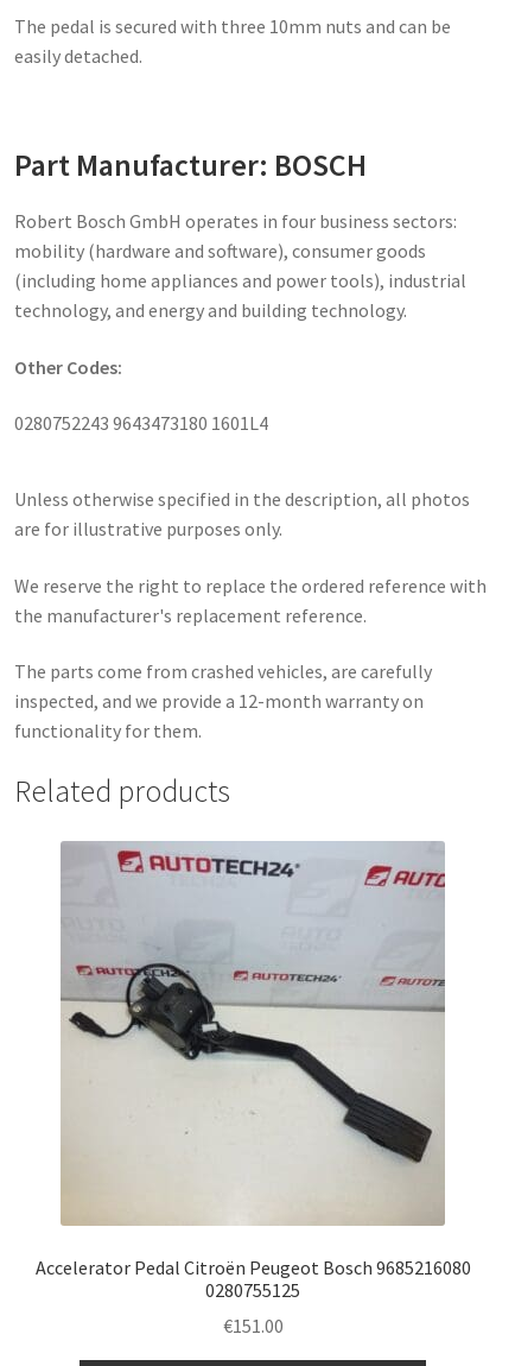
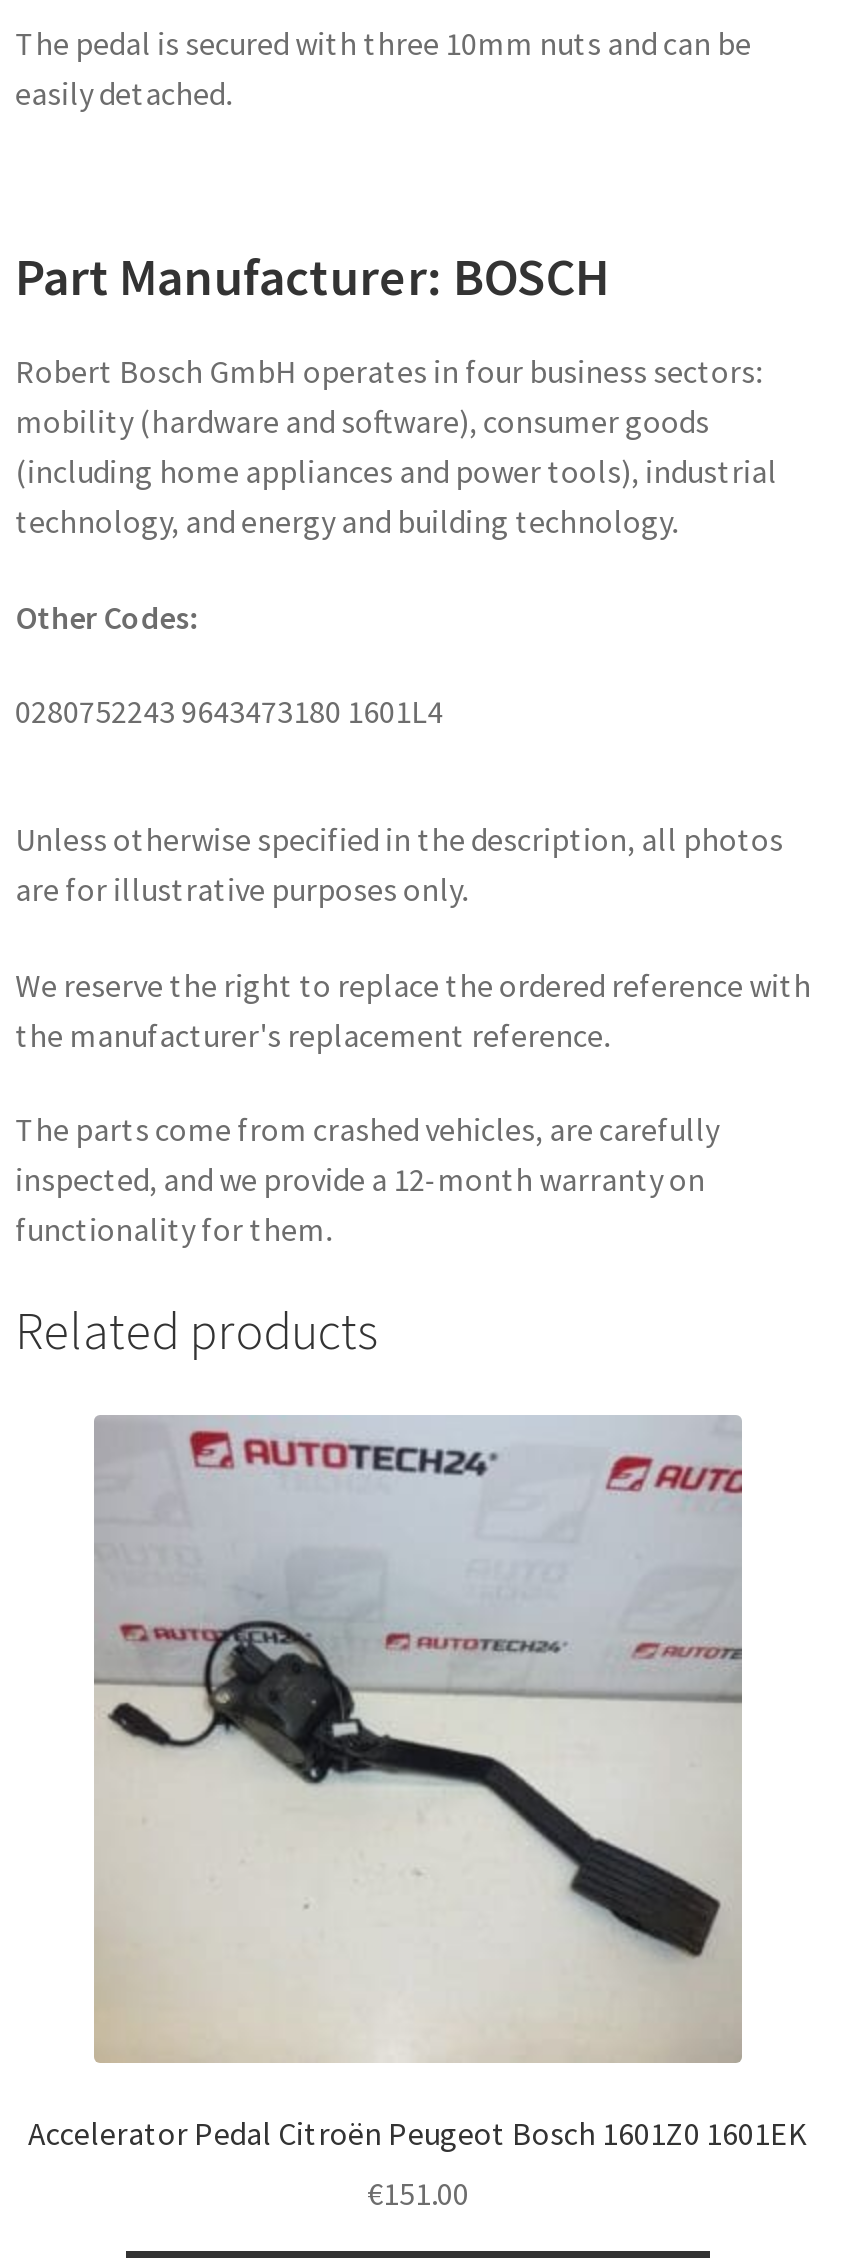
[35,1255,471,1302] Accelerator Pedal Citroën Peugeot Bosch 9685216080 | 0280755125 -> [28,2113,808,2153] Accelerator Pedal Citroën Peugeot Bosch 1601Z0 1601EK

